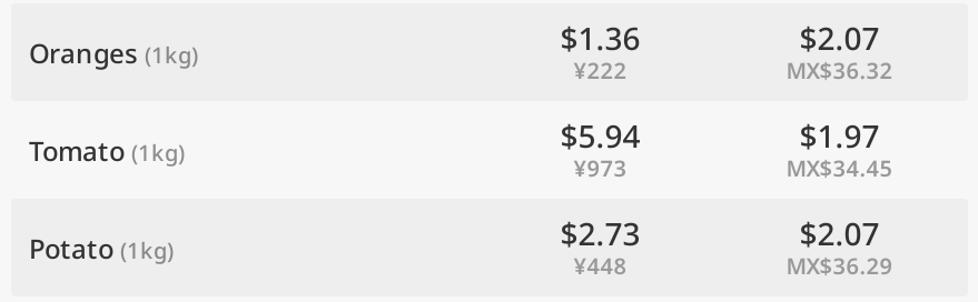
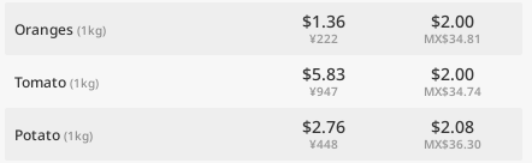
[786,17,893,86] $2.07 | MX$36.32 -> [424,10,482,47] $2.00 | MX$34.81
[560,115,640,184] $5.94 | ¥973 -> [302,63,345,100] $5.83 | ¥947
[786,115,893,184] $1.97 | MX$34.45 -> [424,63,482,100] $2.00 | MX$34.74
[560,213,640,255] $2.73 -> [302,115,345,138] $2.76
[786,213,893,281] $2.07 | MX$36.29 -> [424,115,482,152] $2.08 | MX$36.30

